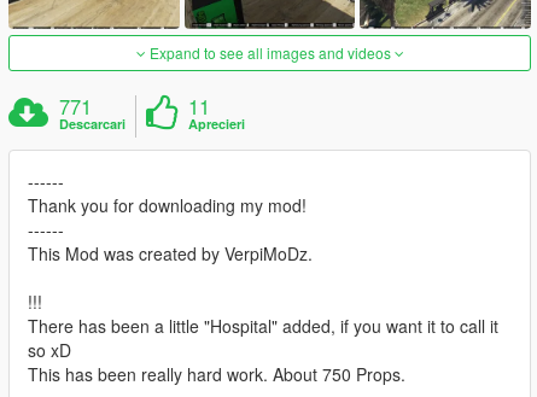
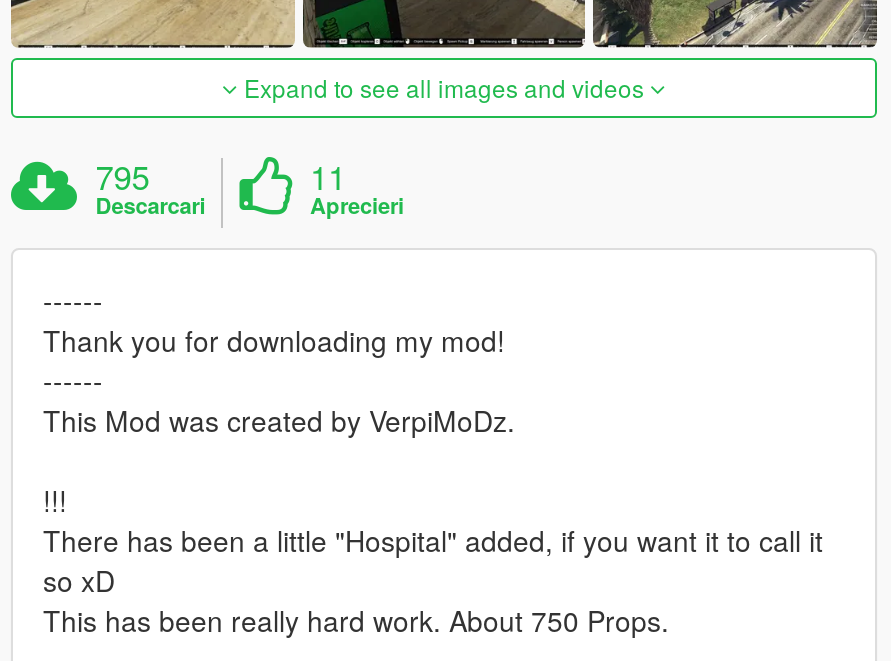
[59,92,92,121] 771 -> [95,152,149,200] 795

